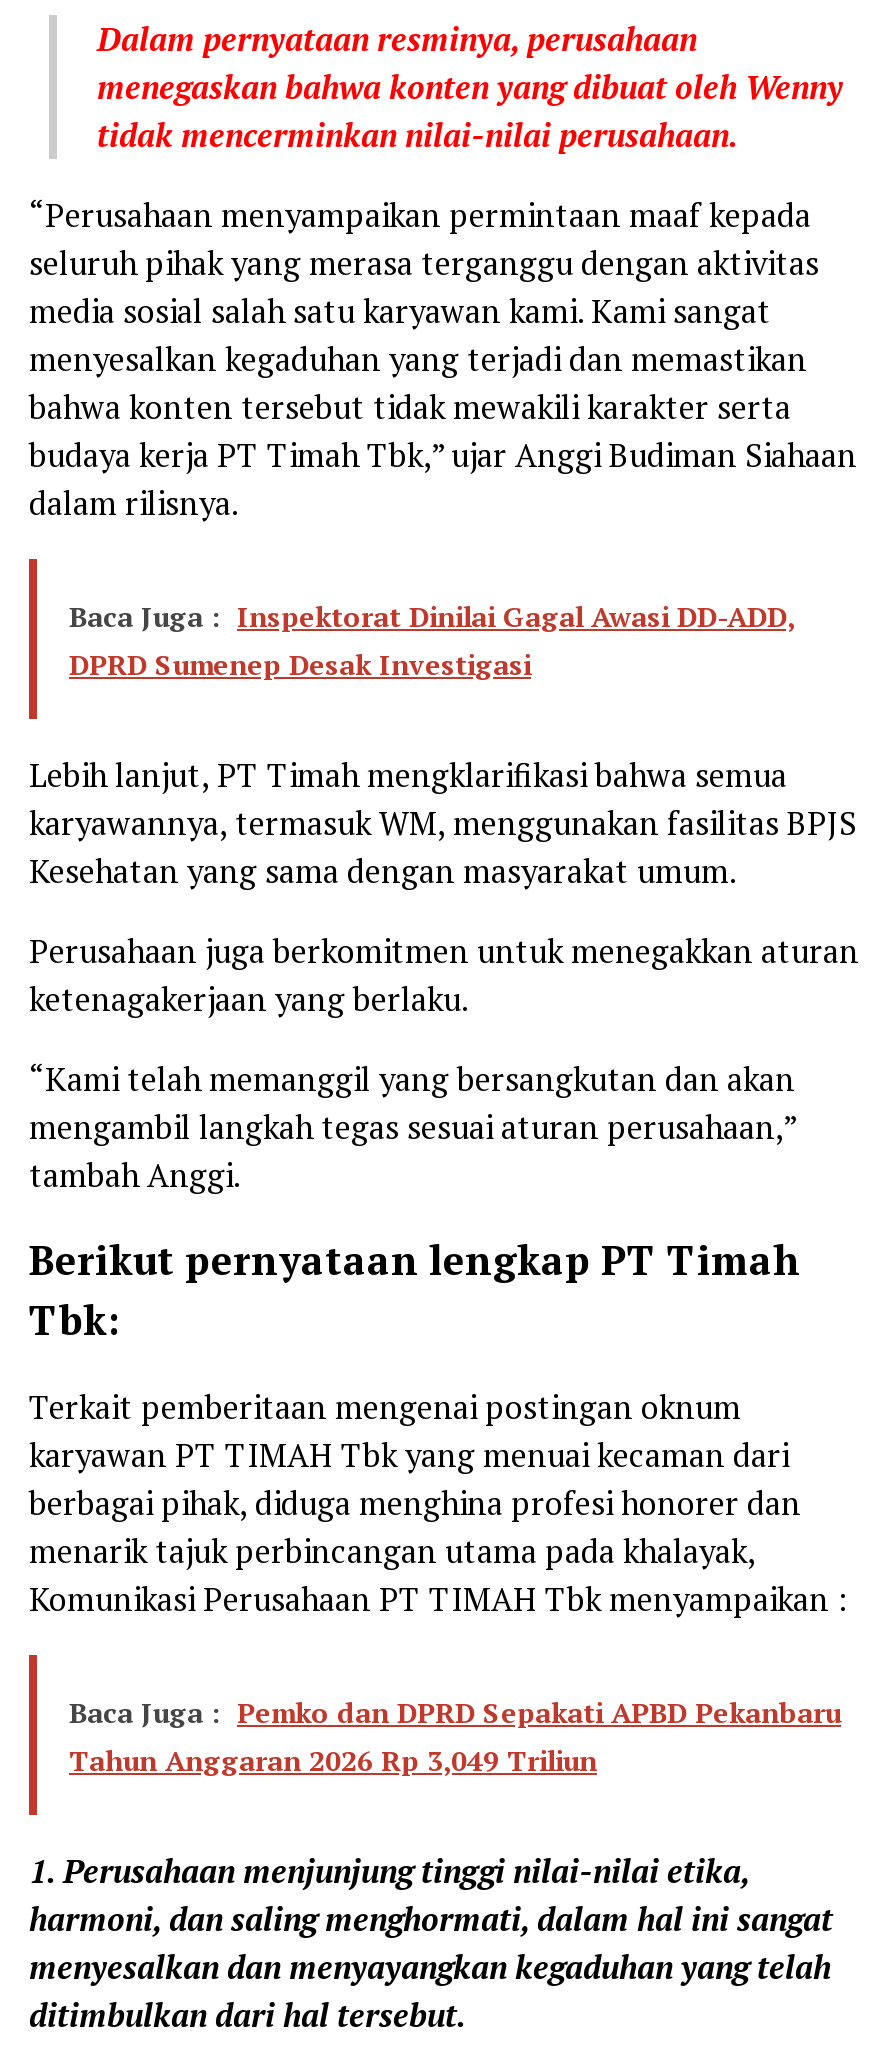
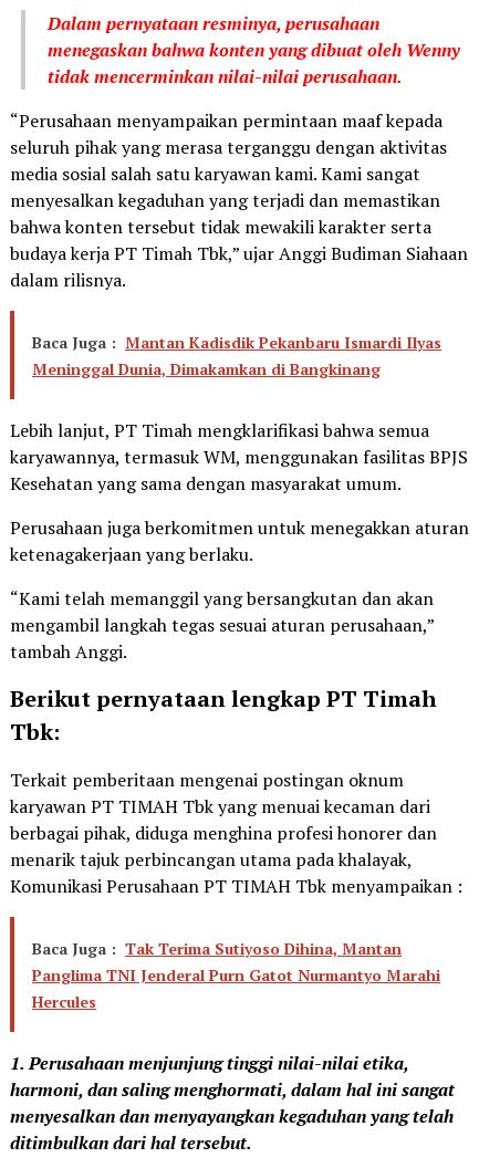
[69,596,795,682] Baca Juga : Inspektorat Dinilai Gagal Awasi DD-ADD, | DPRD Sumenep Desak Investigasi -> [32,332,441,380] Baca Juga : Mantan Kadisdik Pekanbaru Ismardi Ilyas | Meninggal Dunia, Dimakamkan di Bangkinang
[69,1692,841,1778] Baca Juga : Pemko dan DPRD Sepakati APBD Pekanbaru | Tahun Anggaran 2026 Rp 3,049 Triliun -> [32,938,440,1012] Baca Juga : Tak Terima Sutiyoso Dihina, Mantan | Panglima TNI Jenderal Purn Gatot Nurmantyo Marahi | Hercules

